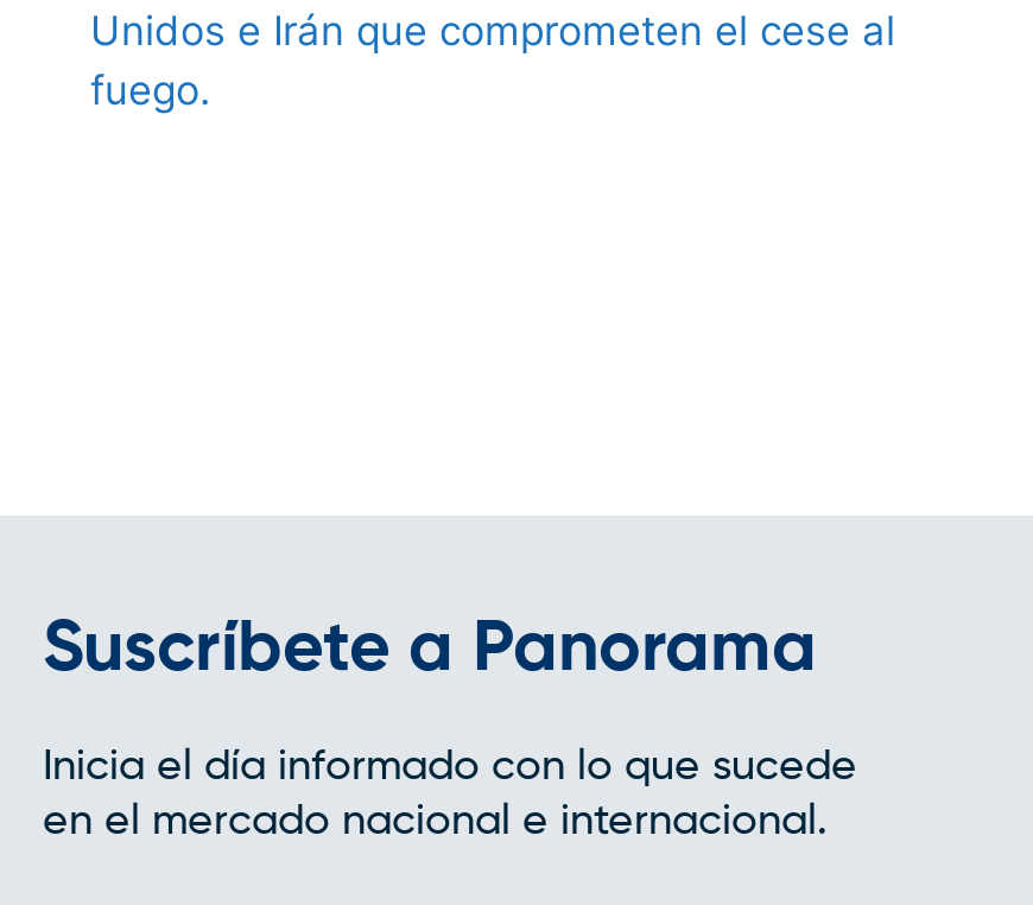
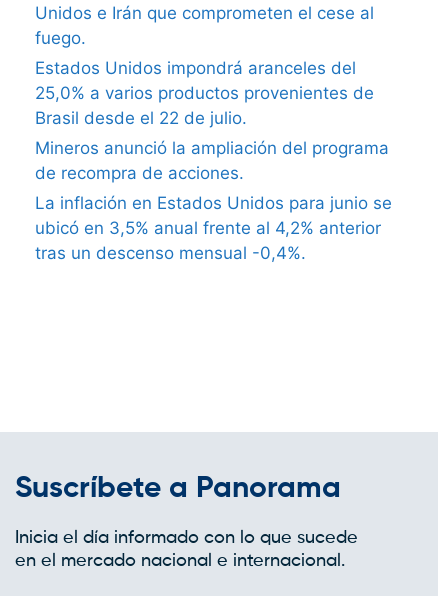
none -> [35,58,392,263] Estados Unidos impondrá aranceles del | 25,0% a varios productos provenientes de | Brasil desde el 22 de julio. | Mineros anunció la ampliación del programa | de recompra de acciones. | La inflación en Estados Unidos para junio se | ubicó en 3,5% anual frente al 4,2% anterior | tras un descenso mensual -0,4%.

